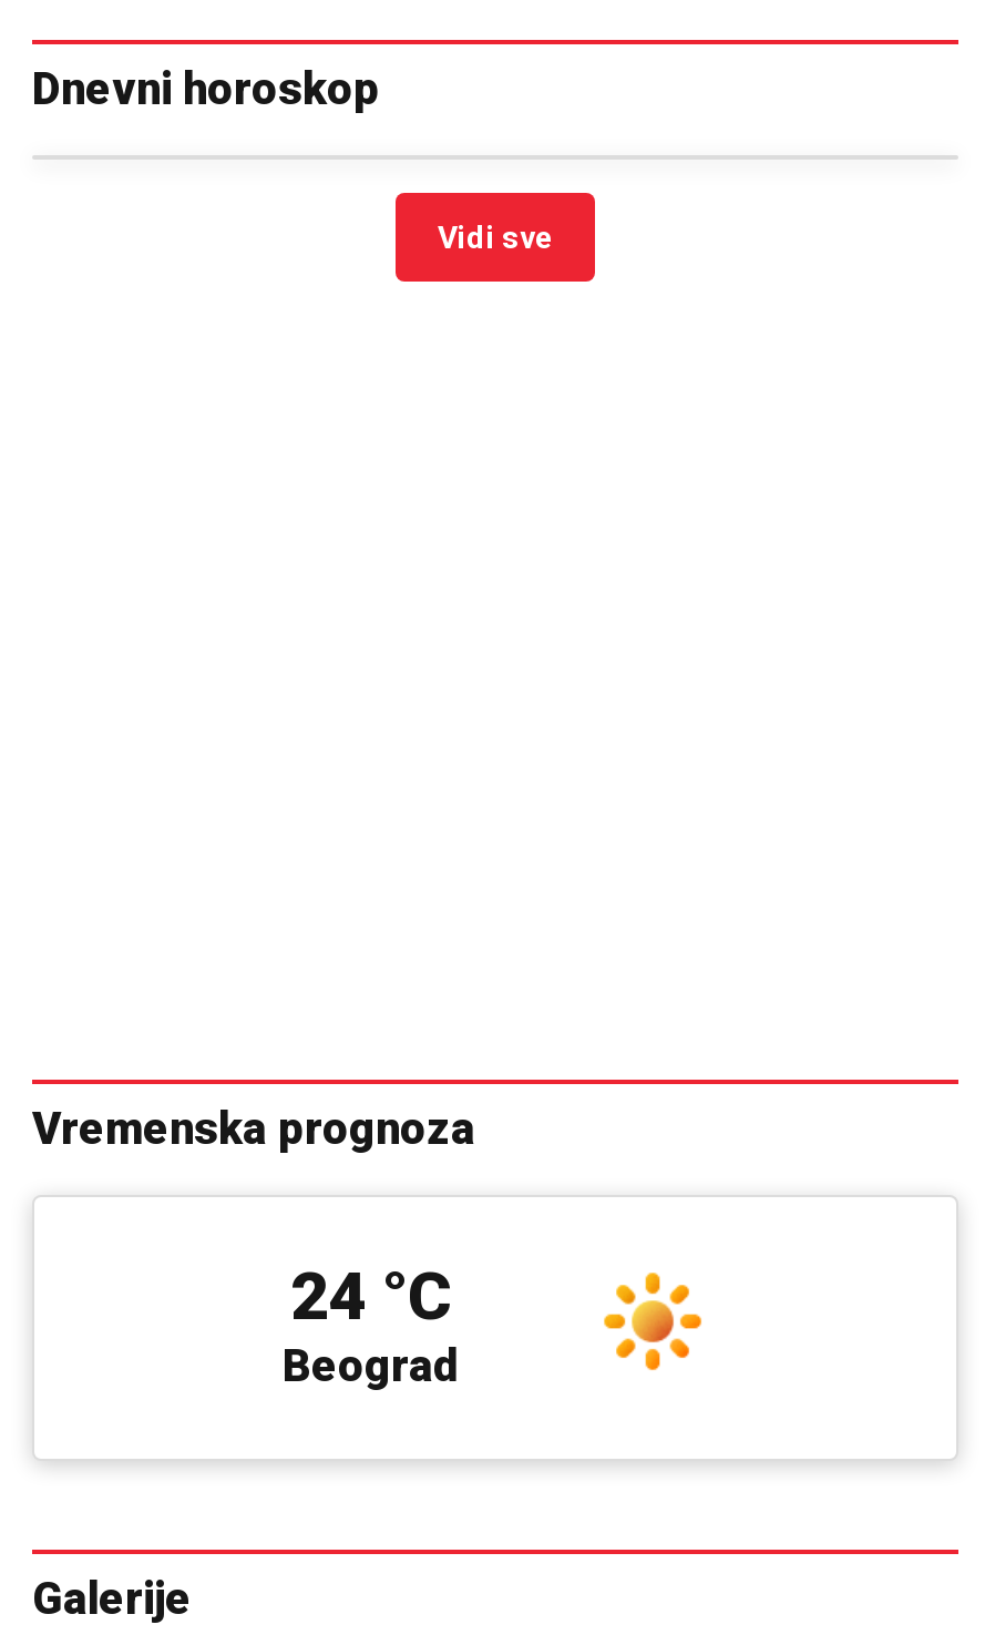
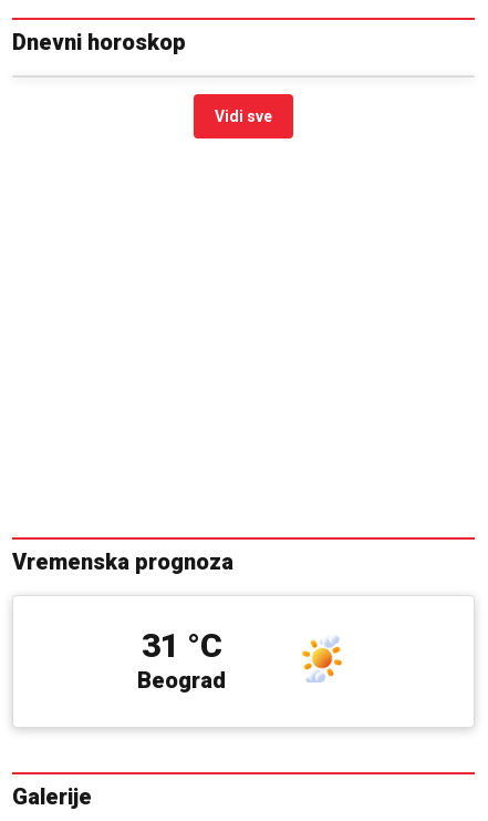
[290,1257,452,1335] 24 °C -> [141,626,222,665] 31 °C
[602,1270,704,1372] [image] -> [298,634,346,683] [image]

